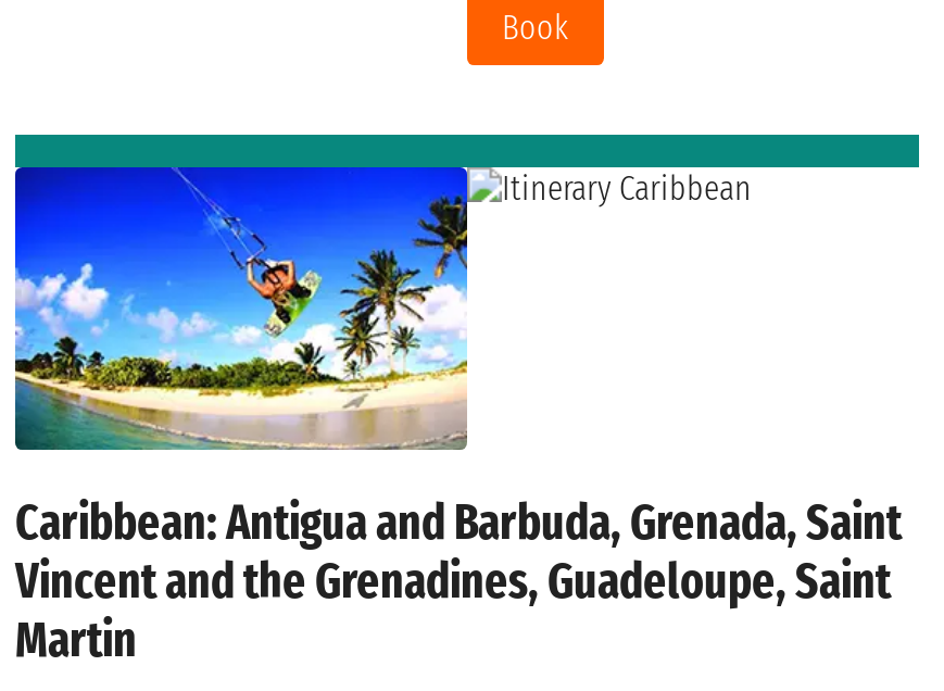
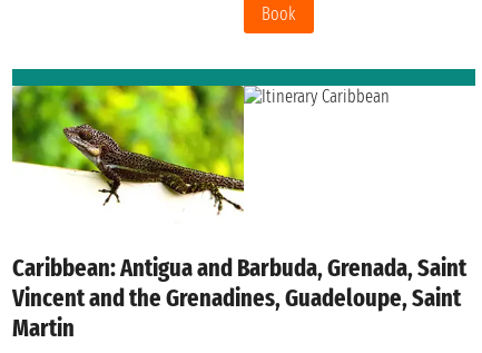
[13,165,469,452] [image] -> [11,85,245,231] [image]

